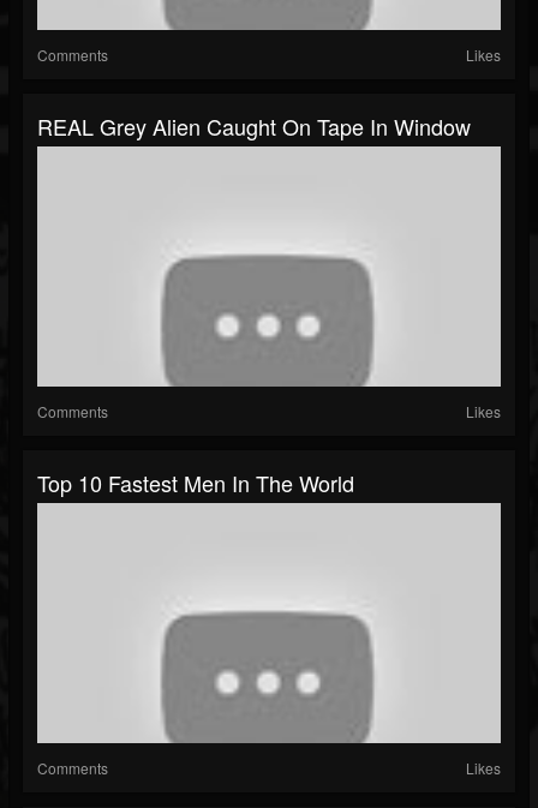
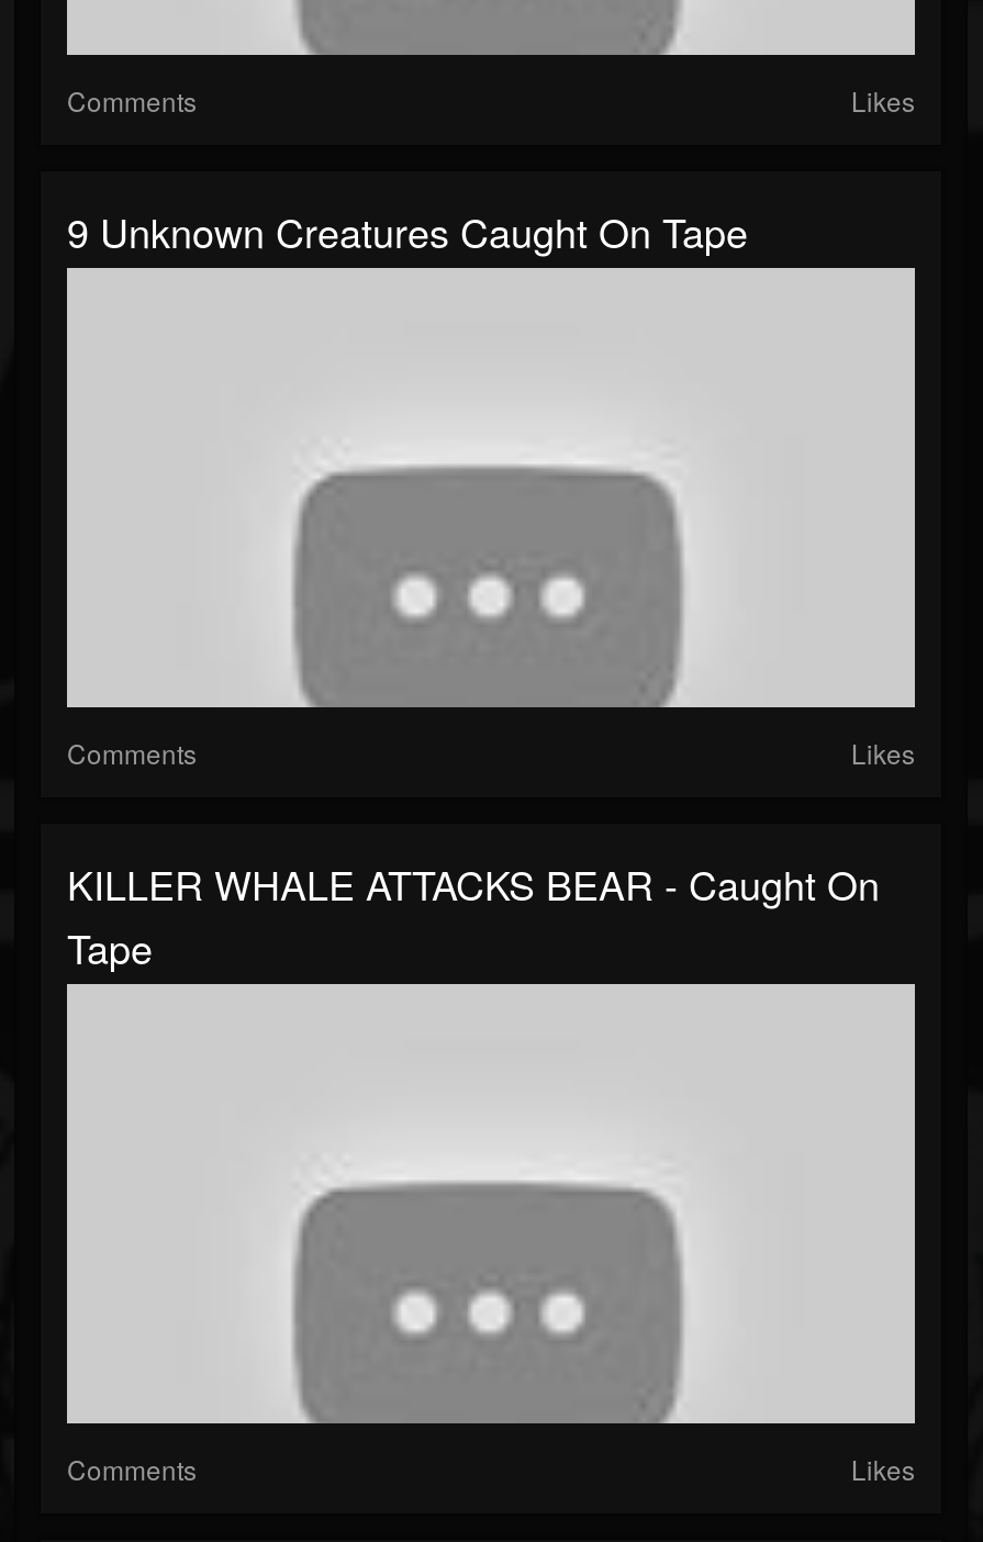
[37,111,471,142] REAL Grey Alien Caught On Tape In Window -> [67,202,748,259] 9 Unknown Creatures Caught On Tape
[37,467,354,498] Top 10 Fastest Men In The World -> [67,855,880,976] KILLER WHALE ATTACKS BEAR - Caught On | Tape

